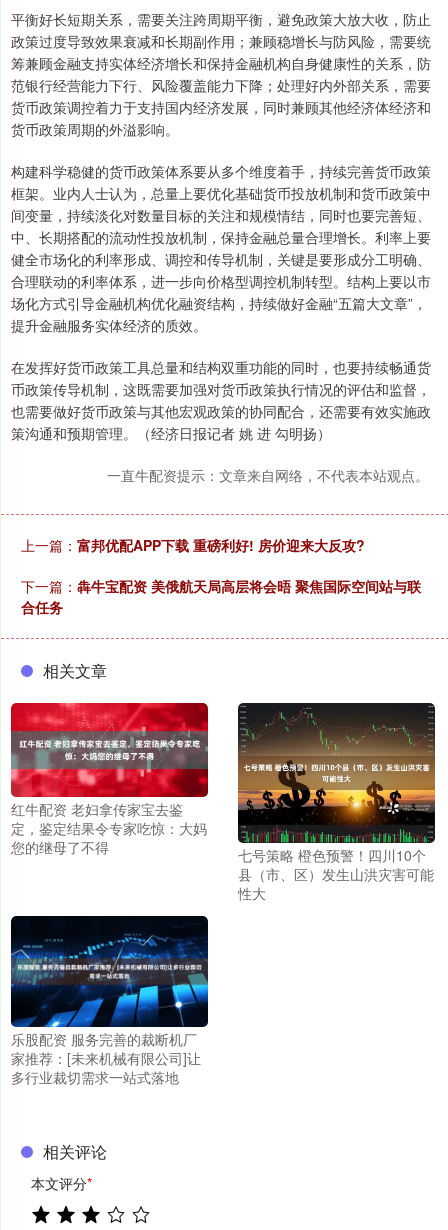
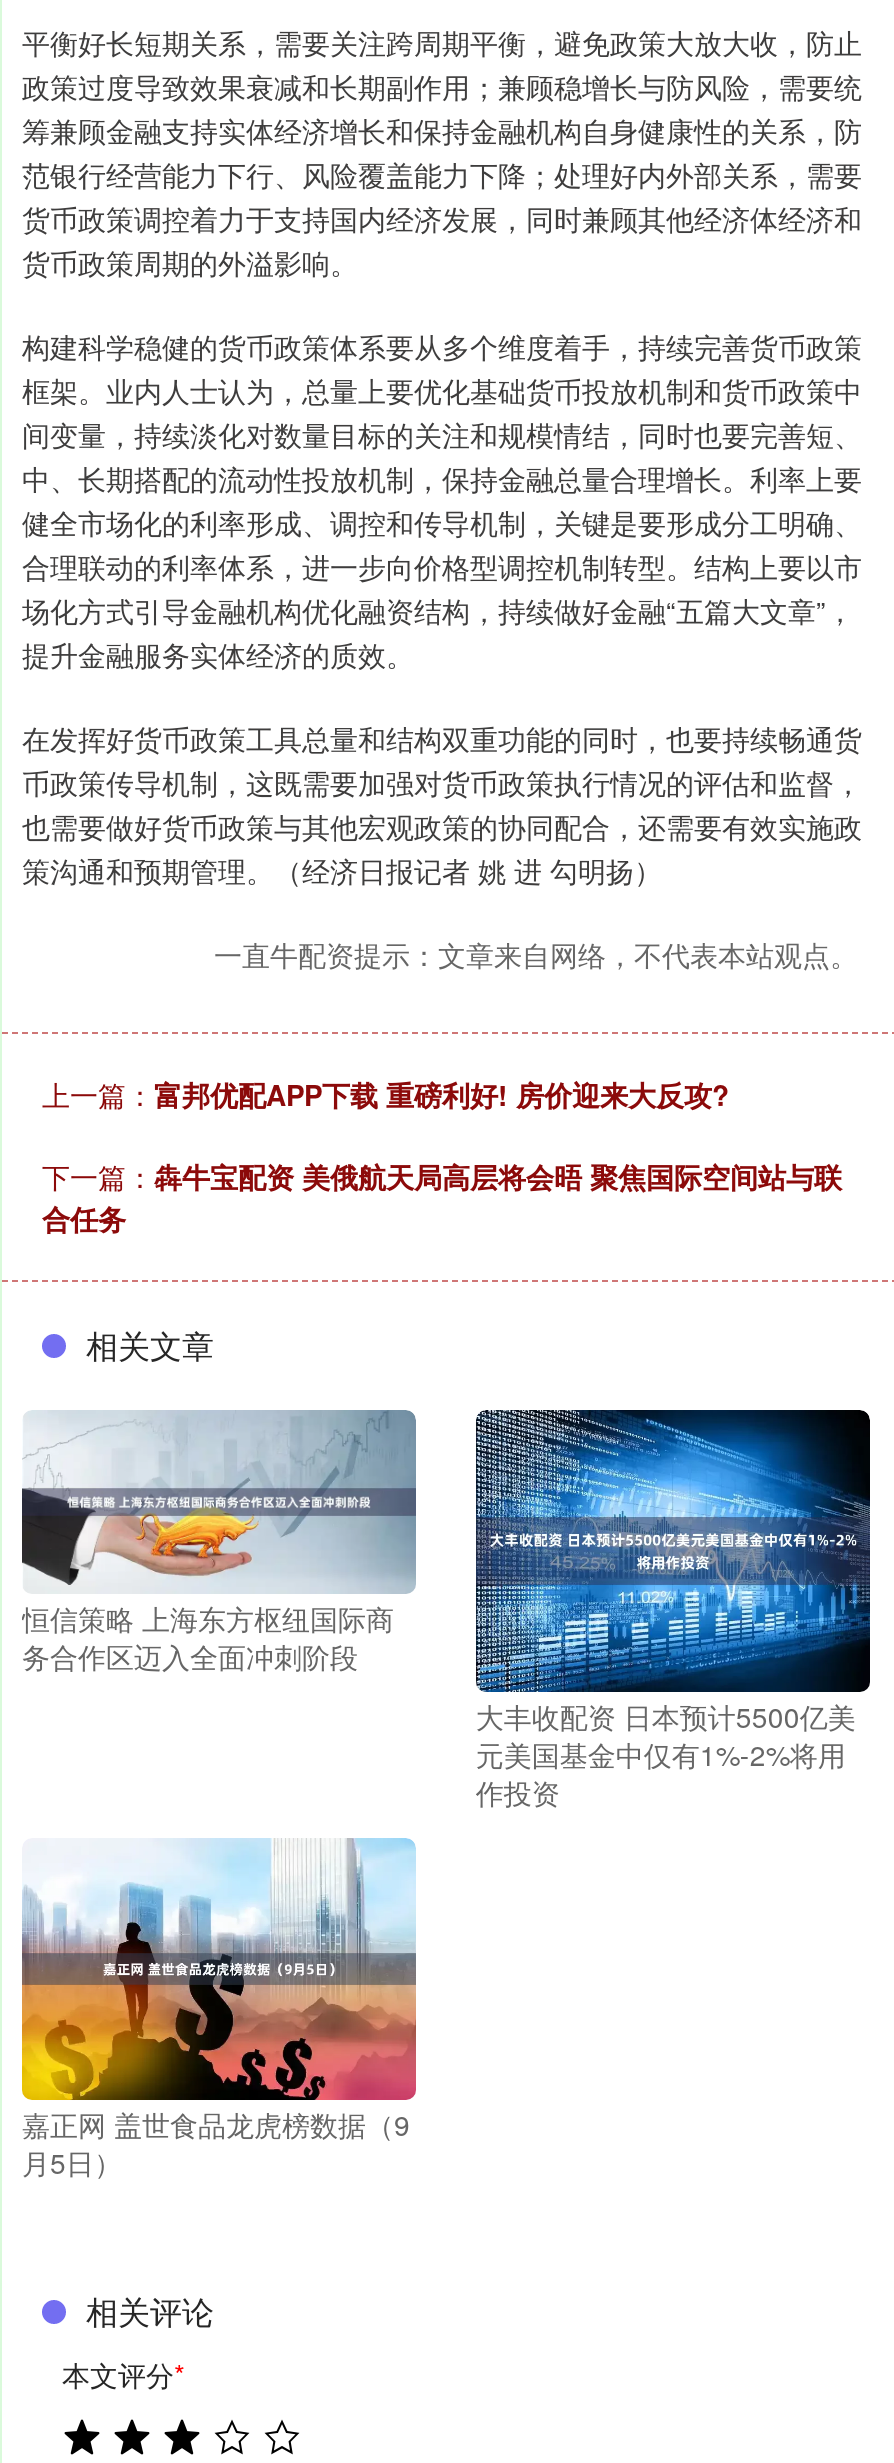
[10,702,434,903] [image] | 红牛配资 老妇拿传家宝去鉴 | 定，鉴定结果令专家吃惊：大妈 | 您的继母了不得 | 七号策略 橙色预警！四川10个 | 县（市、区）发生山洪灾害可能 | 性大 -> [20,1410,856,1811] [image] | 恒信策略 上海东方枢纽国际商 | 务合作区迈入全面冲刺阶段 | 大丰收配资 日本预计5500亿美 | 元美国基金中仅有1%-2%将用 | 作投资
[237,702,436,836] [image] -> [474,1408,872,1680] [image]
[10,915,209,1087] [image] | 乐股配资 服务完善的裁断机厂 | 家推荐：[未来机械有限公司]让 | 多行业裁切需求一站式落地 -> [20,1838,418,2182] [image] | 嘉正网 盖世食品龙虎榜数据（9 | 月5日）

